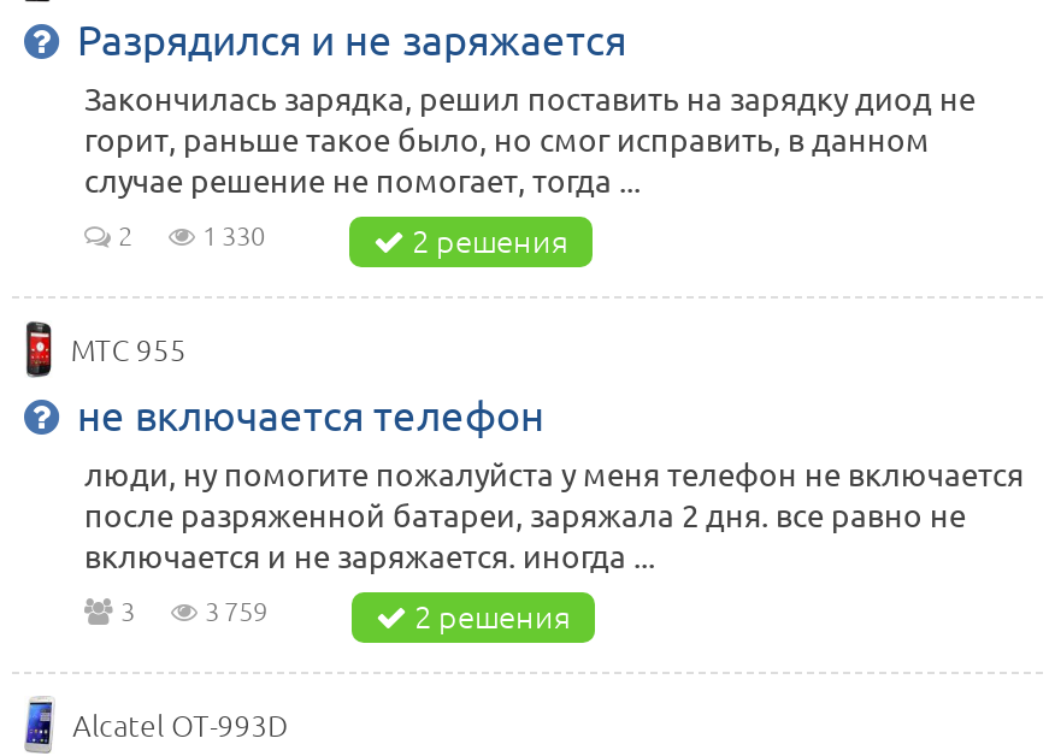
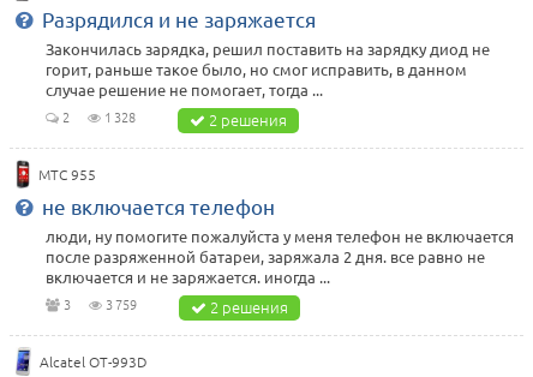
[111,214,265,252] 2 1 330 -> [59,107,136,126] 2 1 328

